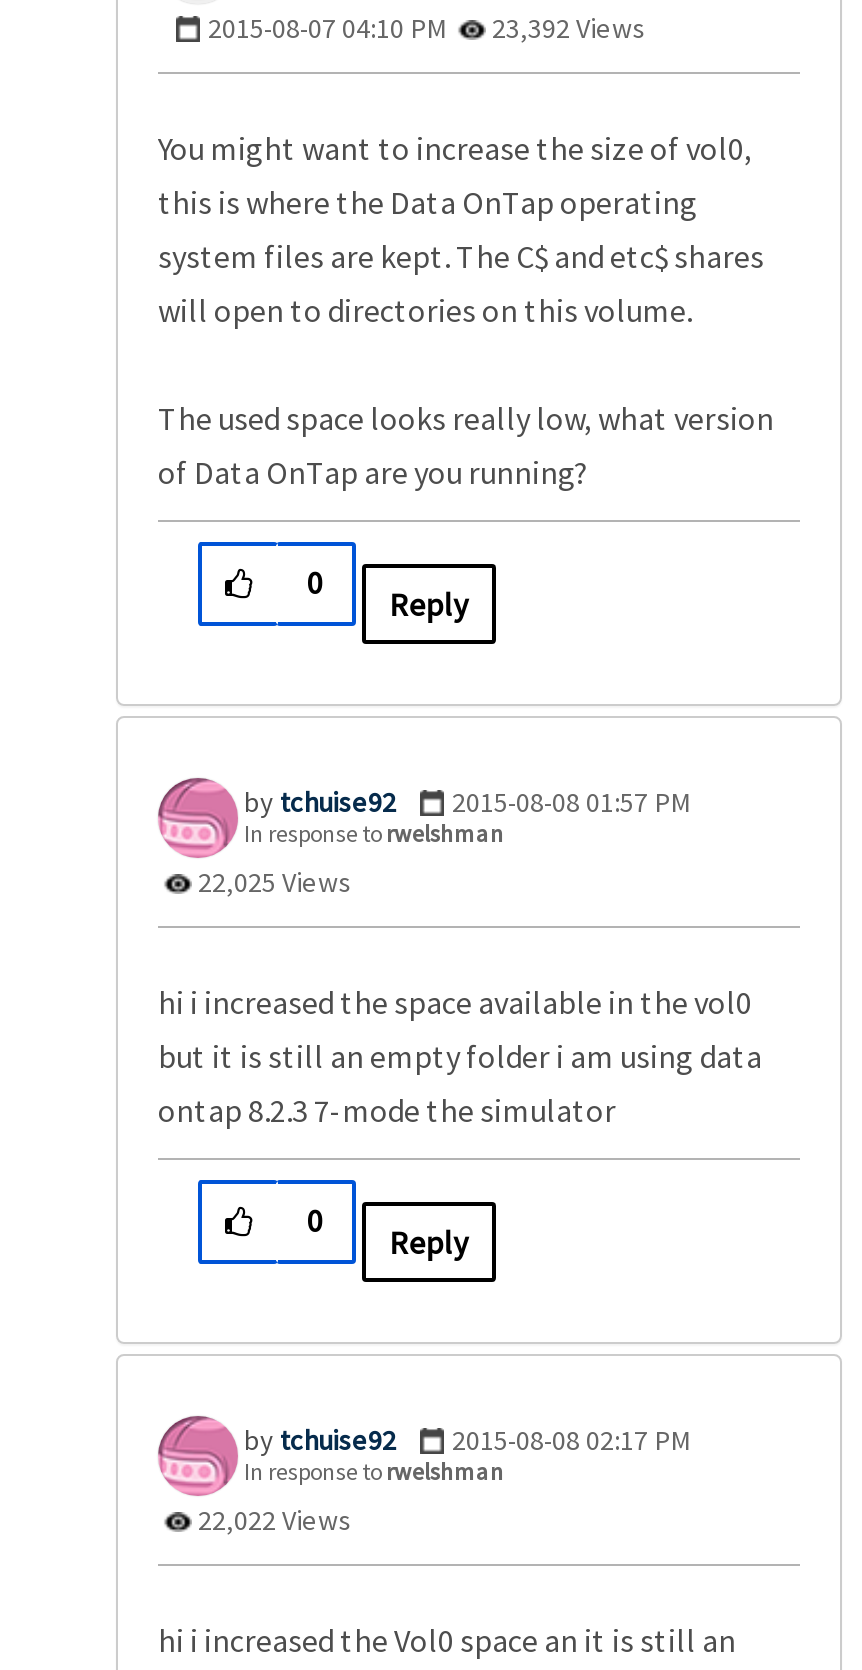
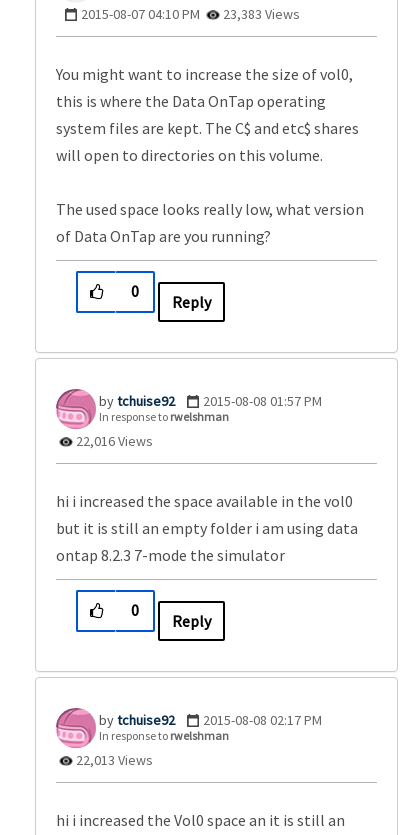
[208,10,646,46] 2015-08-07 04:10 PM 23,392 Views -> [81,5,300,23] 2015-08-07 04:10 PM 23,383 Views
[192,864,352,900] 22,025 Views -> [73,432,153,450] 22,016 Views
[192,1502,352,1538] 22,022 Views -> [73,751,153,769] 22,013 Views

